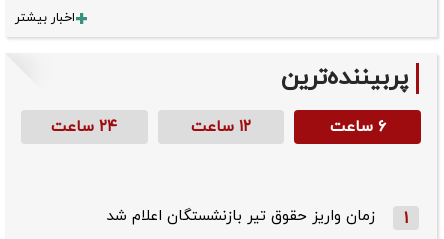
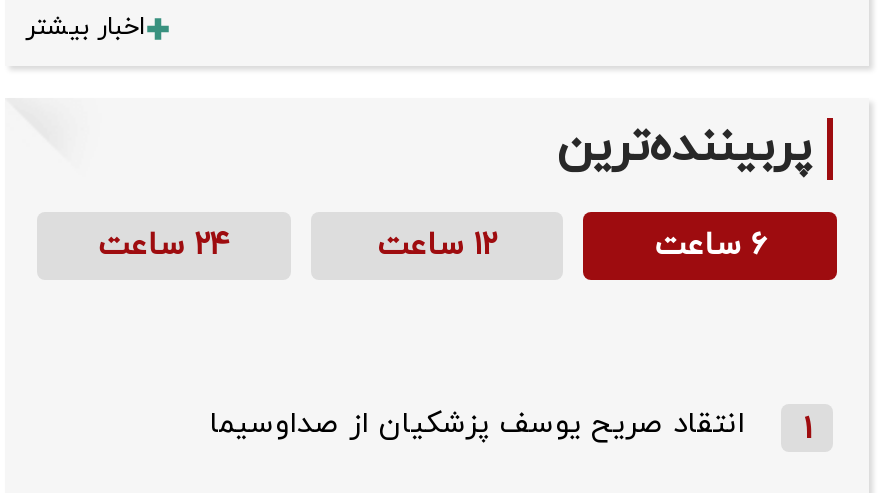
[106,206,375,227] زمان واریز حقوق تیر بازنشستگان اعلام شد -> [209,405,745,447] انتقاد صریح یوسف پزشکیان از صداوسیما

